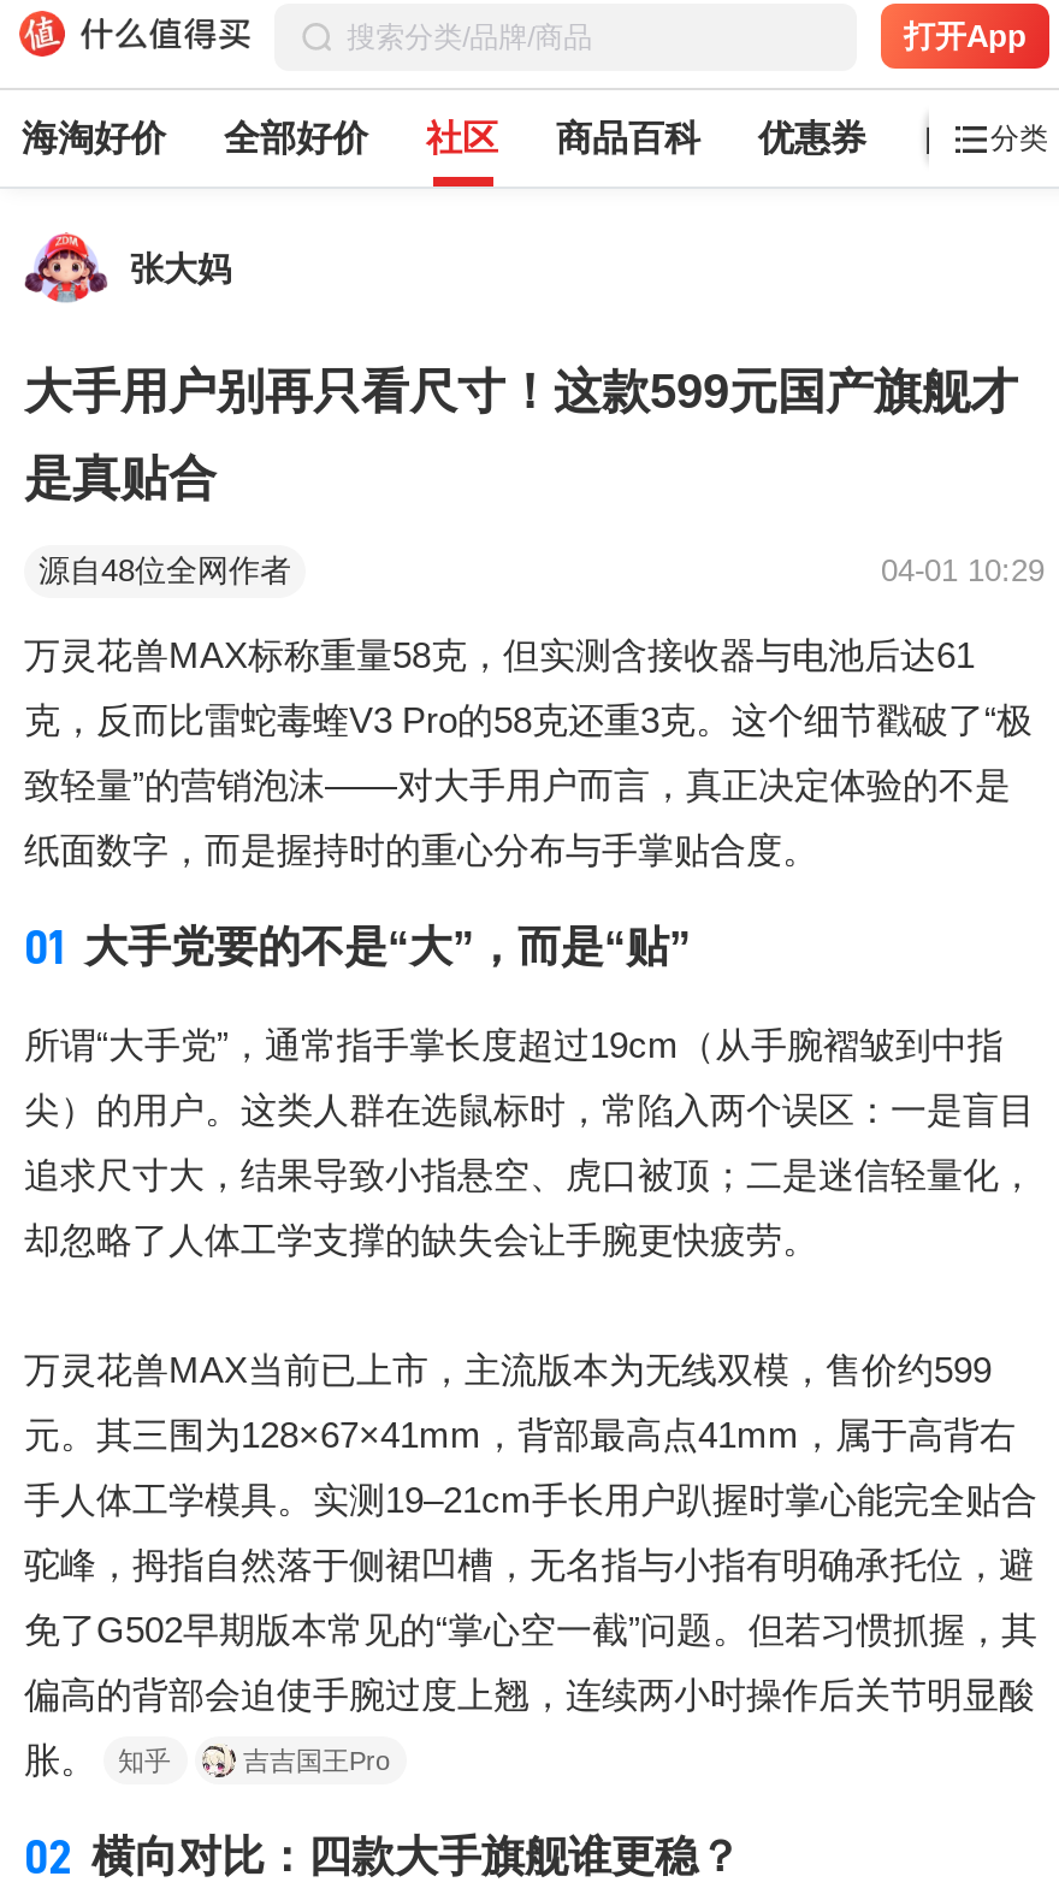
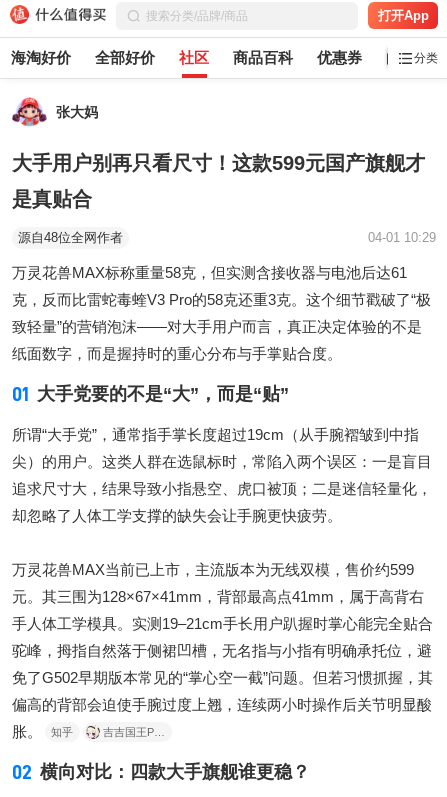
[243,1747,390,1776] 吉吉国王Pro -> [103,726,165,738] 吉吉国王P…

